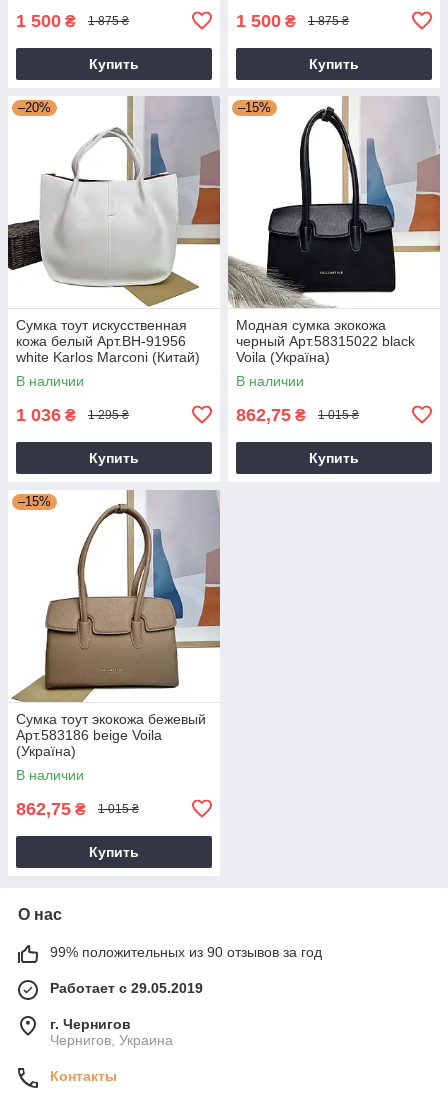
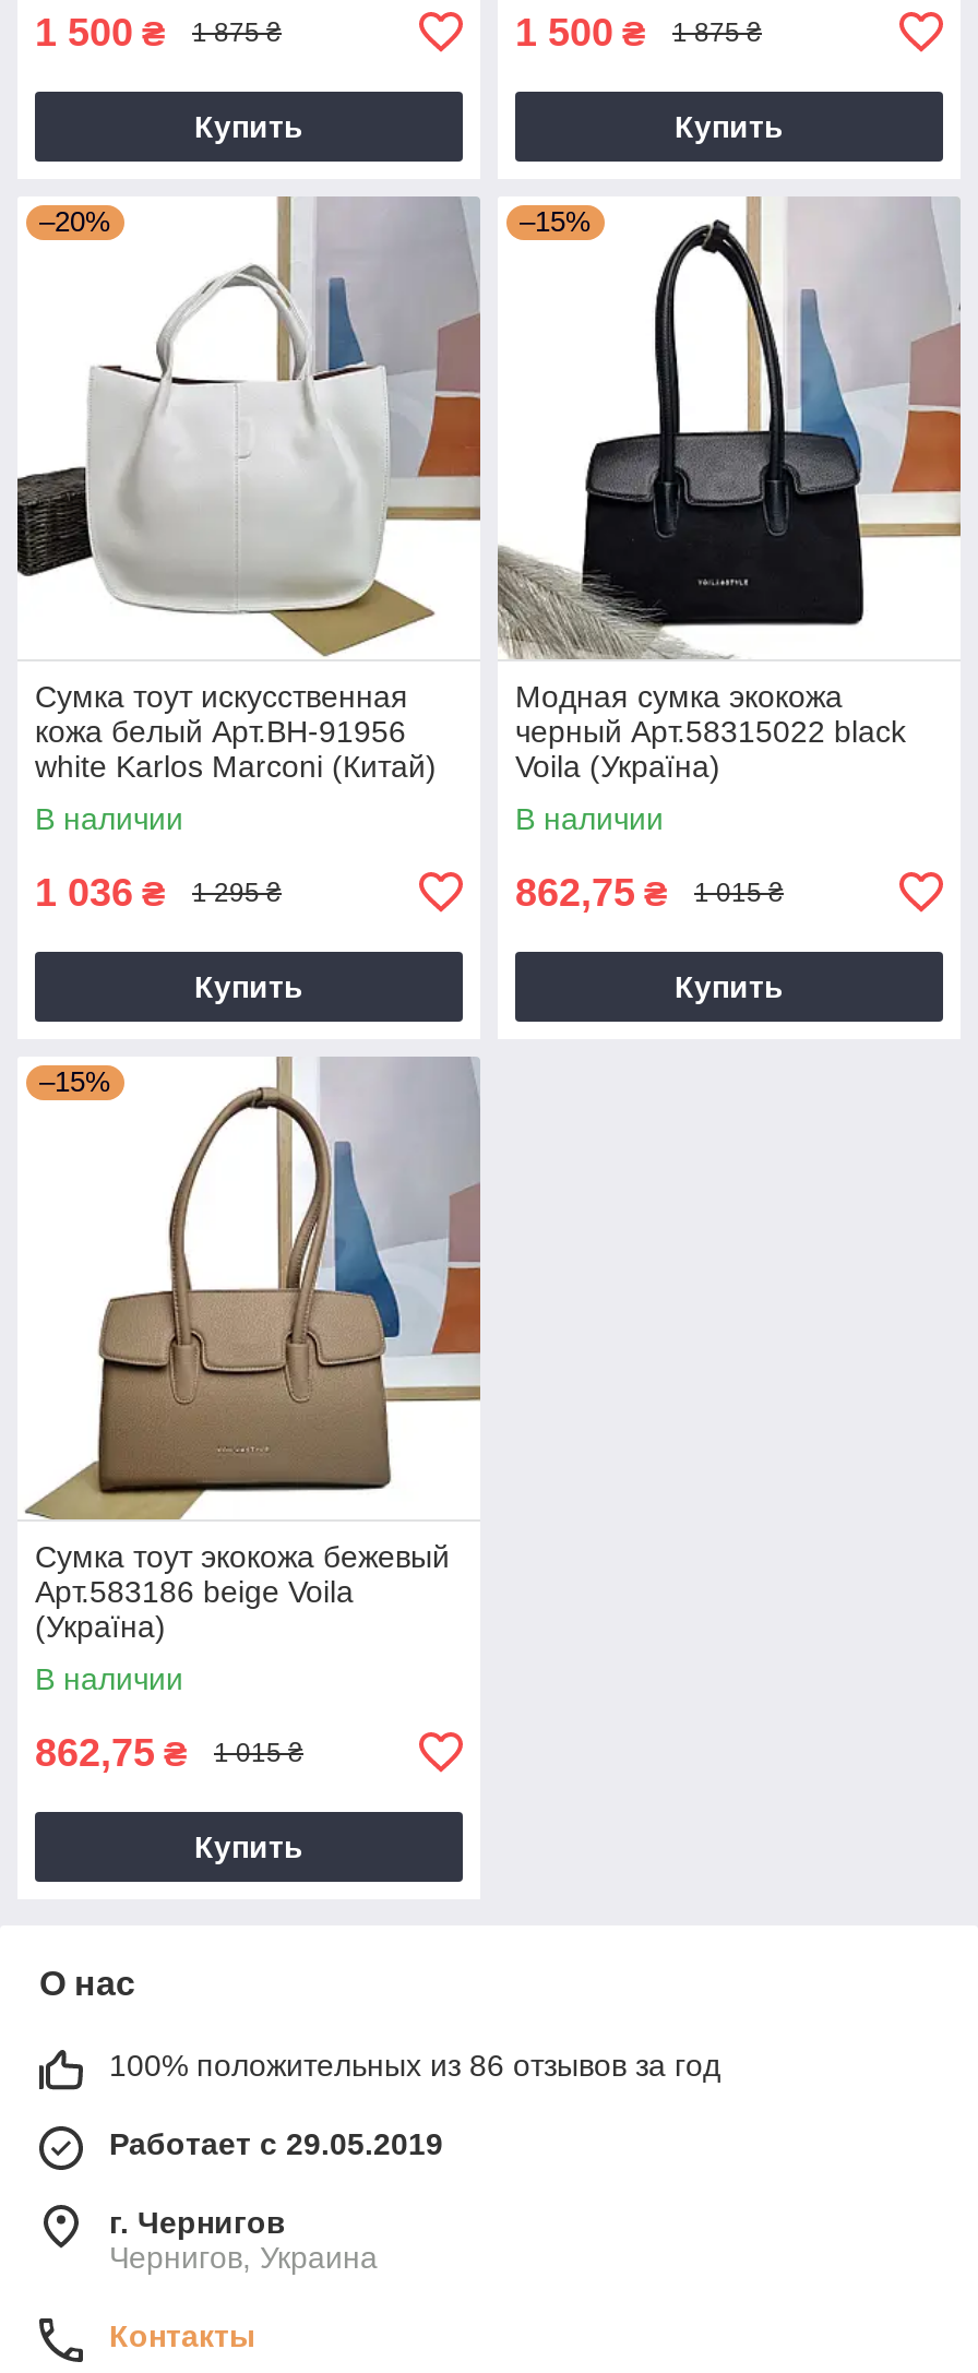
[50,944,322,960] 99% положительных из 90 отзывов за год -> [109,2047,720,2082] 100% положительных из 86 отзывов за год

